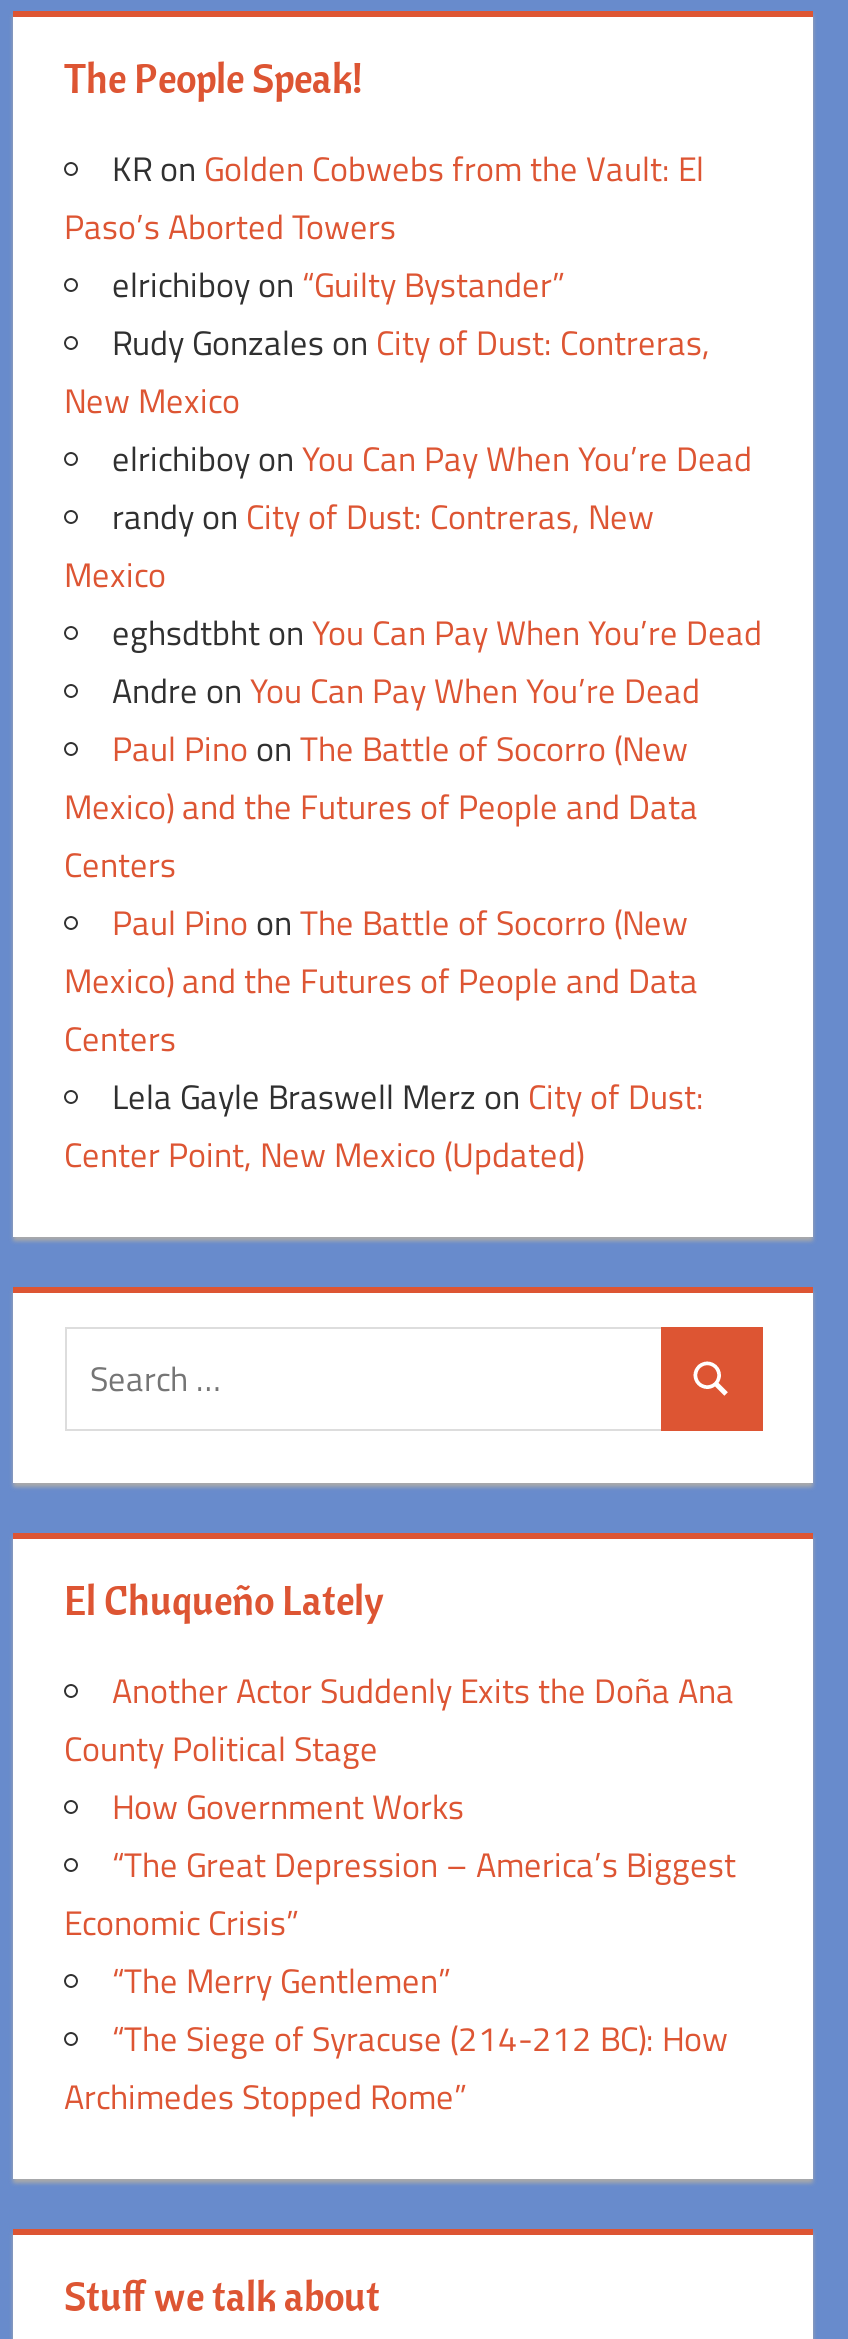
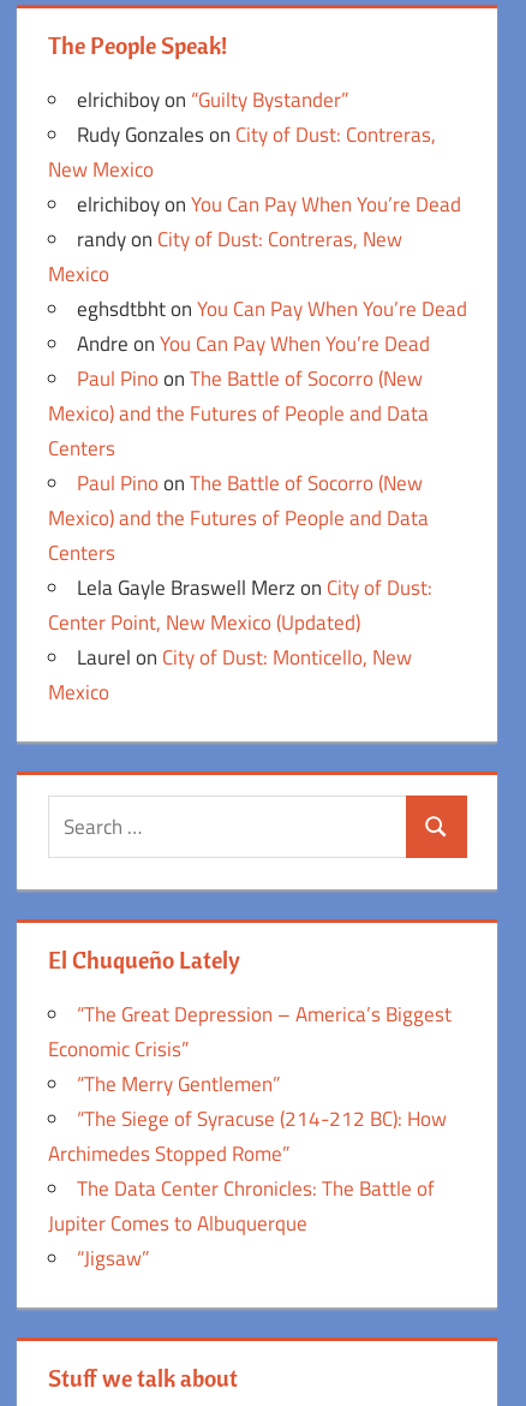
[64,144,704,254] KR on Golden Cobwebs from the Vault: El | Paso’s Aborted Towers -> none
moved [64,260,762,1182] -> [47,85,467,639]: elrichiboy on “Guilty Bystander” | Rudy Gonzales on City of Dust: Contreras, | New Mexico | ... | Lela Gayle Braswell Merz on City of Dust: | Center Point, New Mexico (Updated)
none -> [47,642,411,708] Laurel on City of Dust: Monticello, New | Mexico
[64,1666,734,1834] Another Actor Suddenly Exits the Doña Ana | County Political Stage | How Government Works -> none
moved [64,1840,736,2124] -> [47,999,451,1170]: “The Great Depression – America’s Biggest | Economic Crisis” | “The Merry Gentlemen” | “The Siege of Syracuse (214-212 BC): How | Archimedes Stopped Rome”
none -> [47,1173,434,1274] The Data Center Chronicles: The Battle of | Jupiter Comes to Albuquerque | “Jigsaw”

